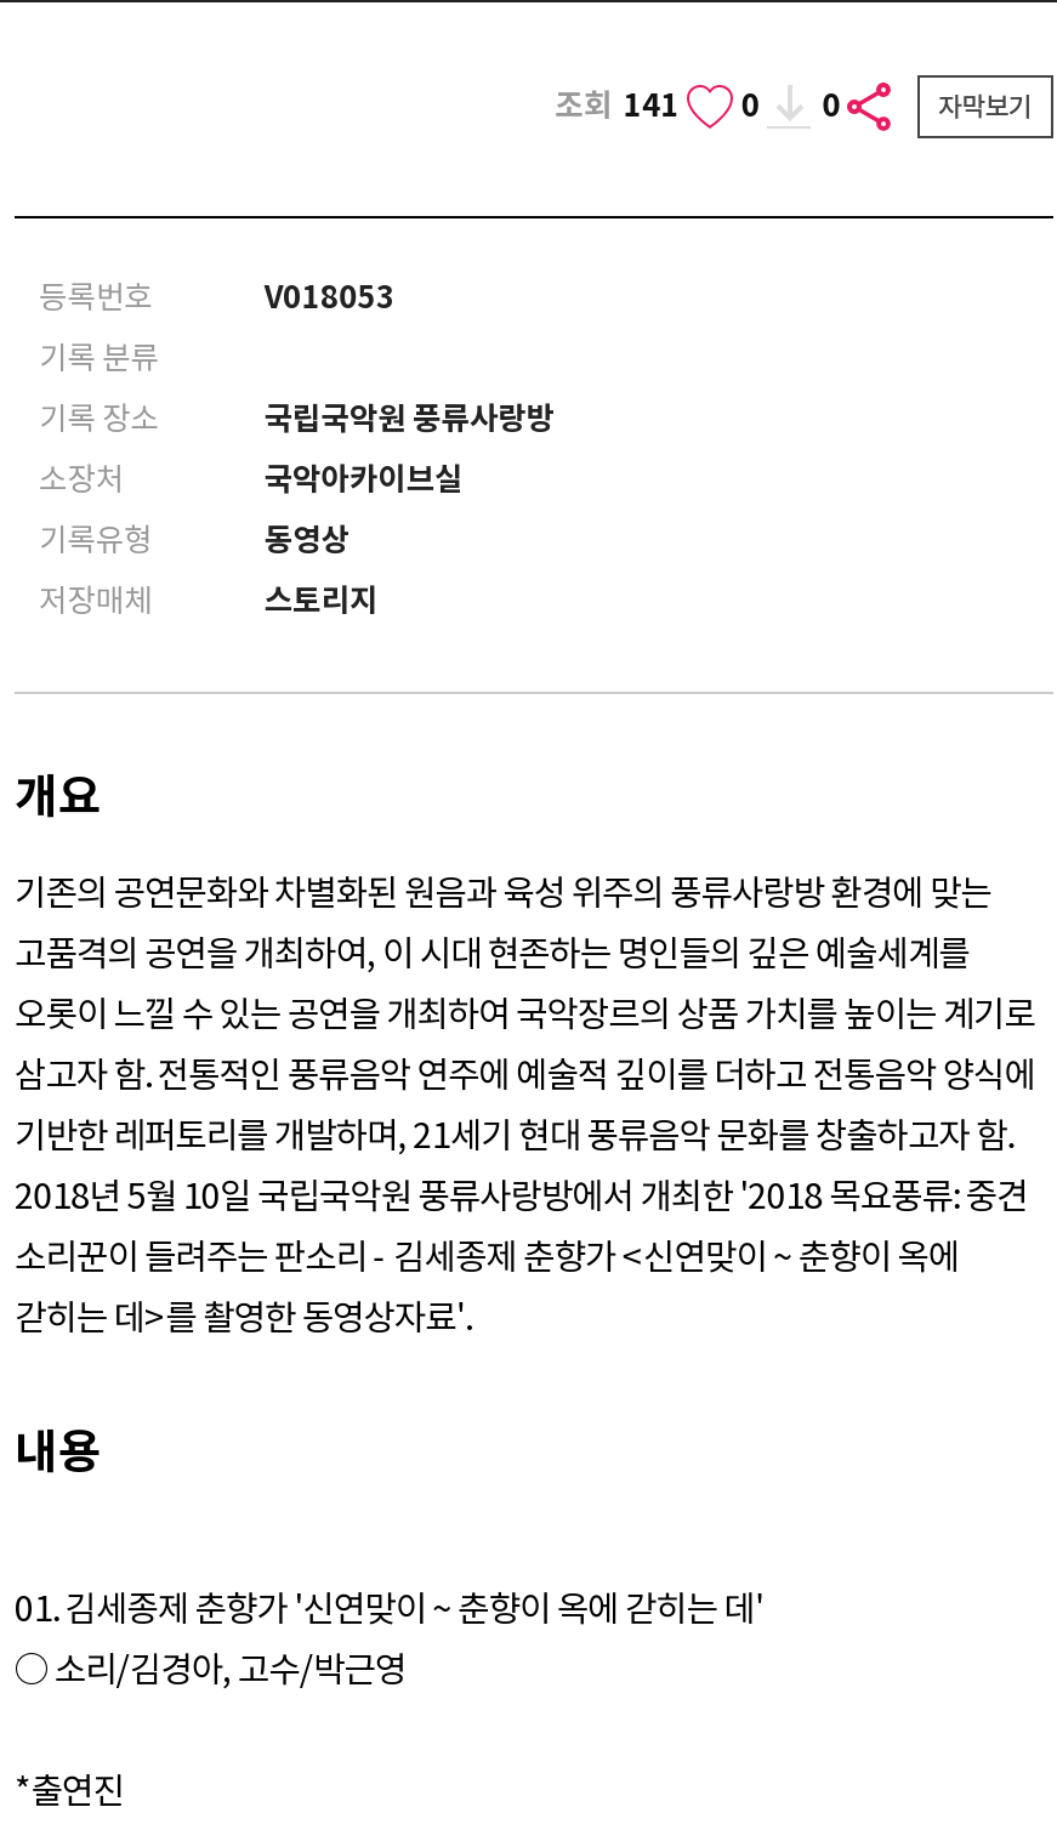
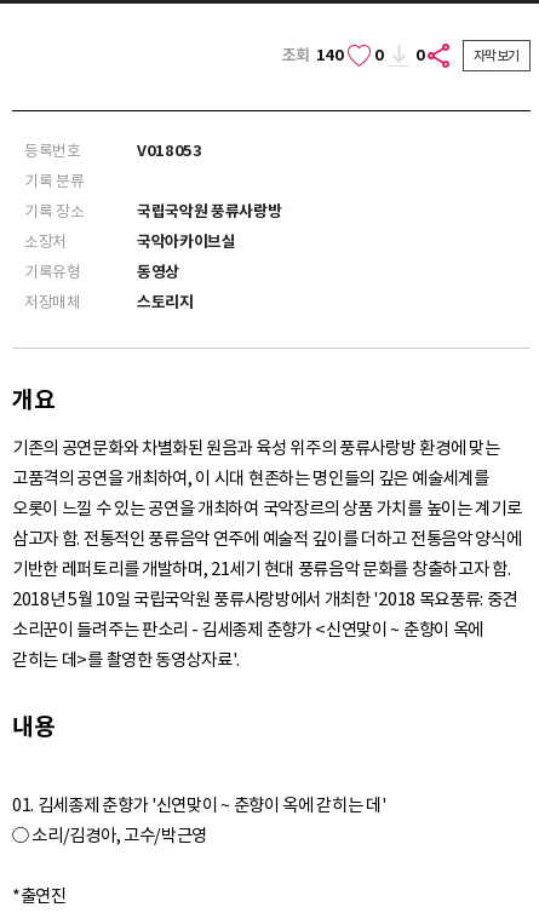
[555,86,841,127] 조회 141 0 0 -> [282,45,424,66] 조회 140 0 0

